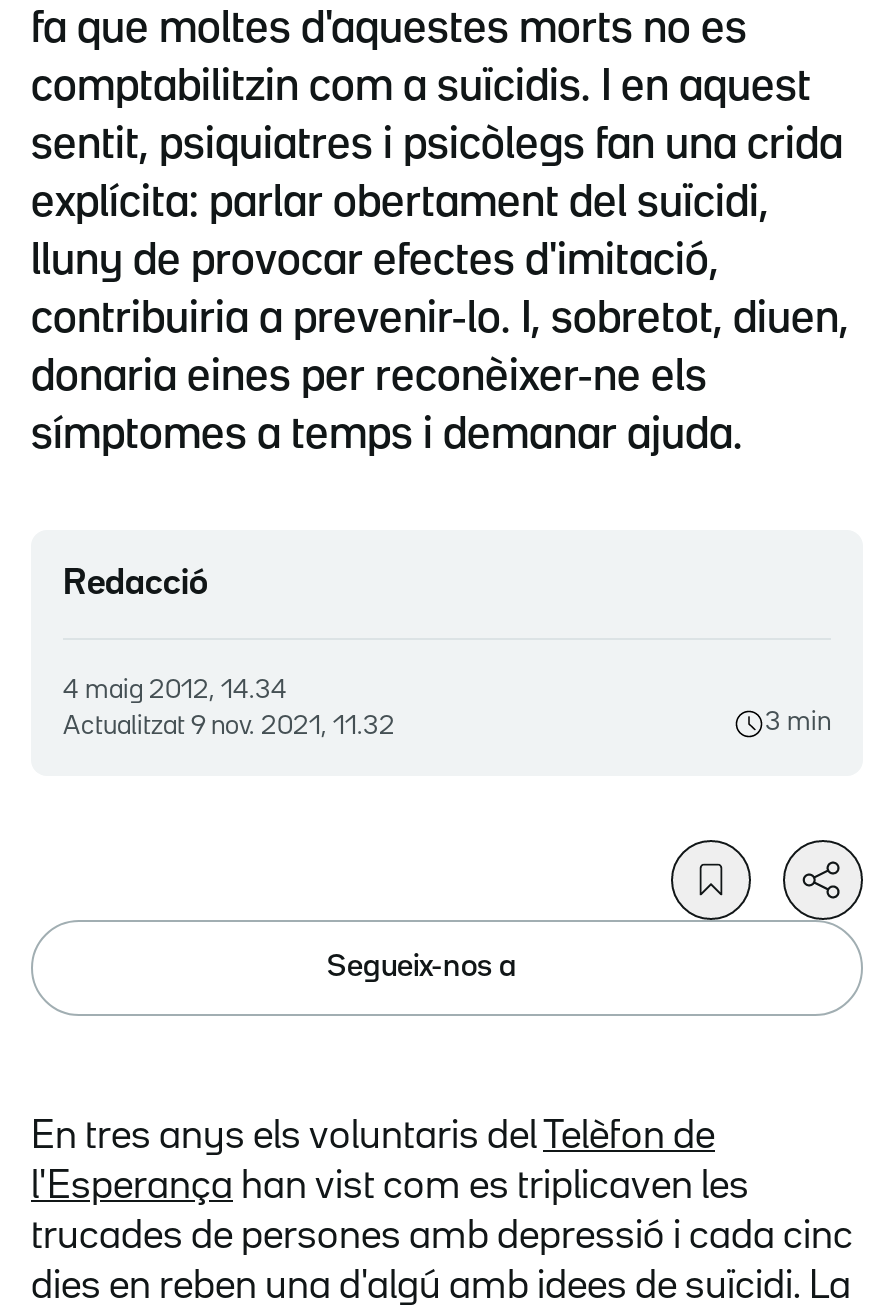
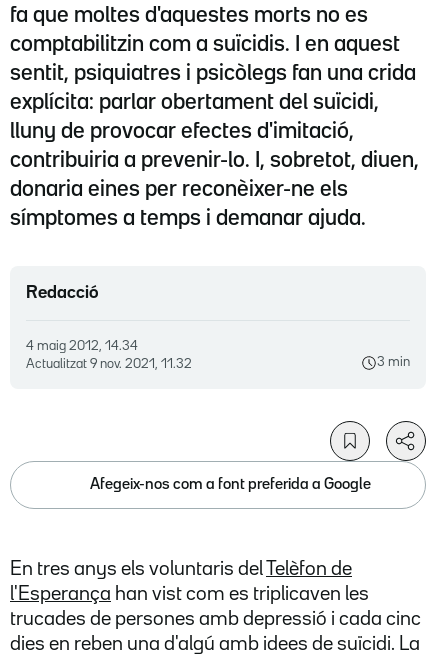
[327,953,517,981] Segueix-nos a -> [90,478,371,492] Afegeix-nos com a font preferida a Google

